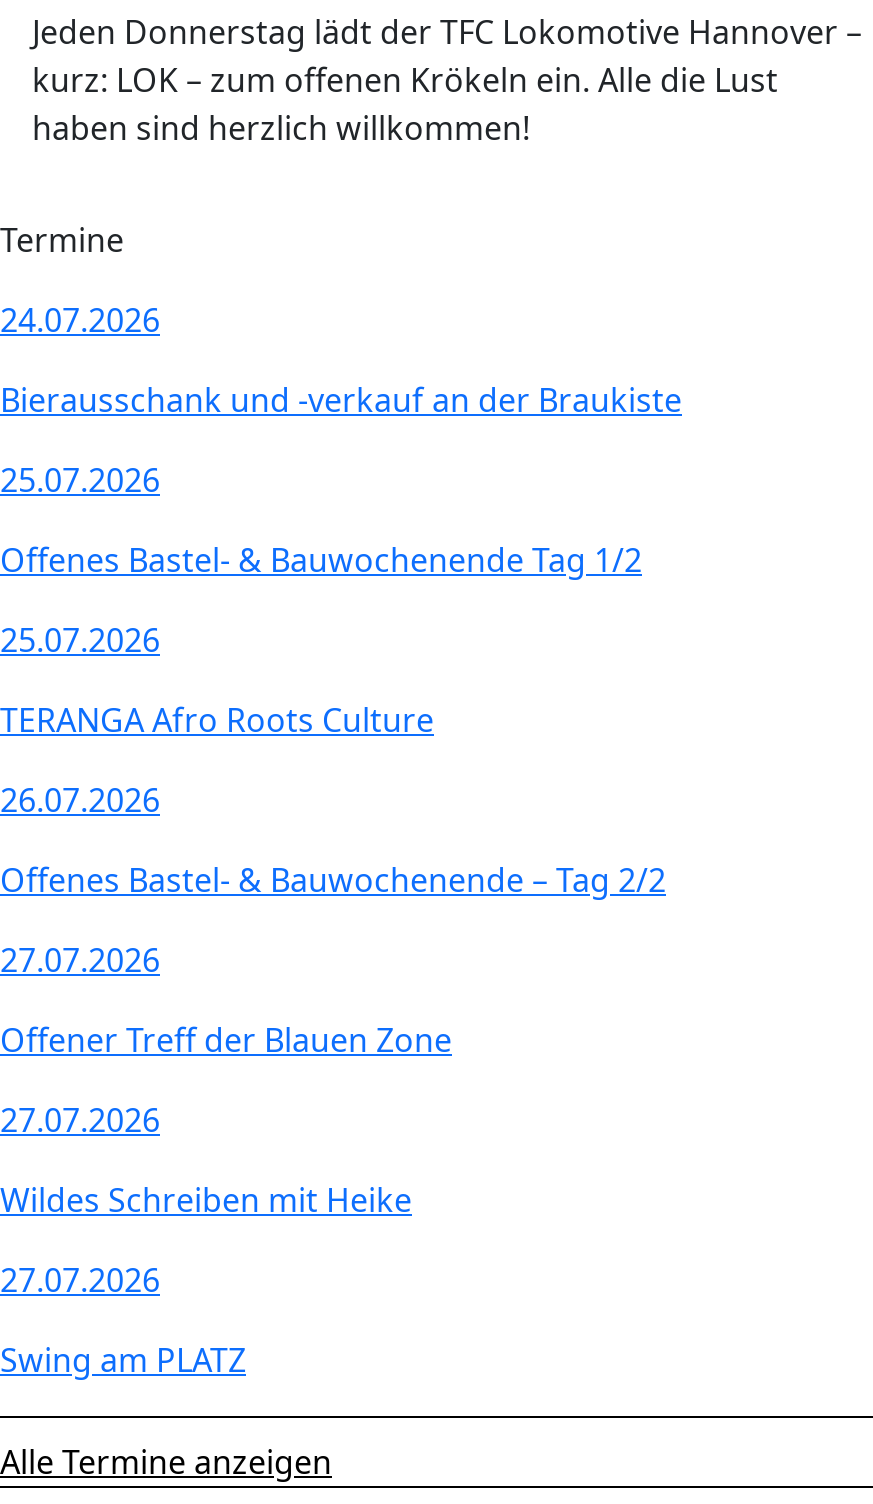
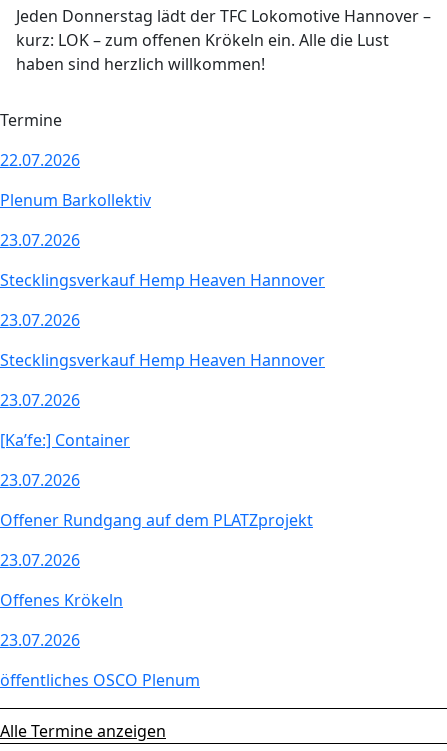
[0,298,160,342] 24.07.2026 -> [0,149,80,171] 22.07.2026
[0,378,682,422] Bierausschank und -verkauf an der Braukiste -> [0,189,151,211] Plenum Barkollektiv
[0,458,160,502] 25.07.2026 -> [0,229,80,251] 23.07.2026
[0,538,642,582] Offenes Bastel- & Bauwochenende Tag 1/2 -> [0,269,325,291] Stecklingsverkauf Hemp Heaven Hannover
[0,618,160,662] 25.07.2026 -> [0,309,80,331] 23.07.2026
[0,698,434,742] TERANGA Afro Roots Culture -> [0,349,325,371] Stecklingsverkauf Hemp Heaven Hannover
[0,778,160,822] 26.07.2026 -> [0,389,80,411] 23.07.2026
[0,858,666,902] Offenes Bastel- & Bauwochenende – Tag 2/2 -> [0,429,130,451] [Ka’fe:] Container
[0,938,160,982] 27.07.2026 -> [0,469,80,491] 23.07.2026
[0,1018,452,1062] Offener Treff der Blauen Zone -> [0,509,313,531] Offener Rundgang auf dem PLATZprojekt
[0,1098,160,1142] 27.07.2026 -> [0,549,80,571] 23.07.2026
[0,1178,412,1222] Wildes Schreiben mit Heike -> [0,589,123,611] Offenes Krökeln
[0,1258,160,1302] 27.07.2026 -> [0,629,80,651] 23.07.2026
[0,1338,246,1382] Swing am PLATZ -> [0,669,200,691] öffentliches OSCO Plenum

